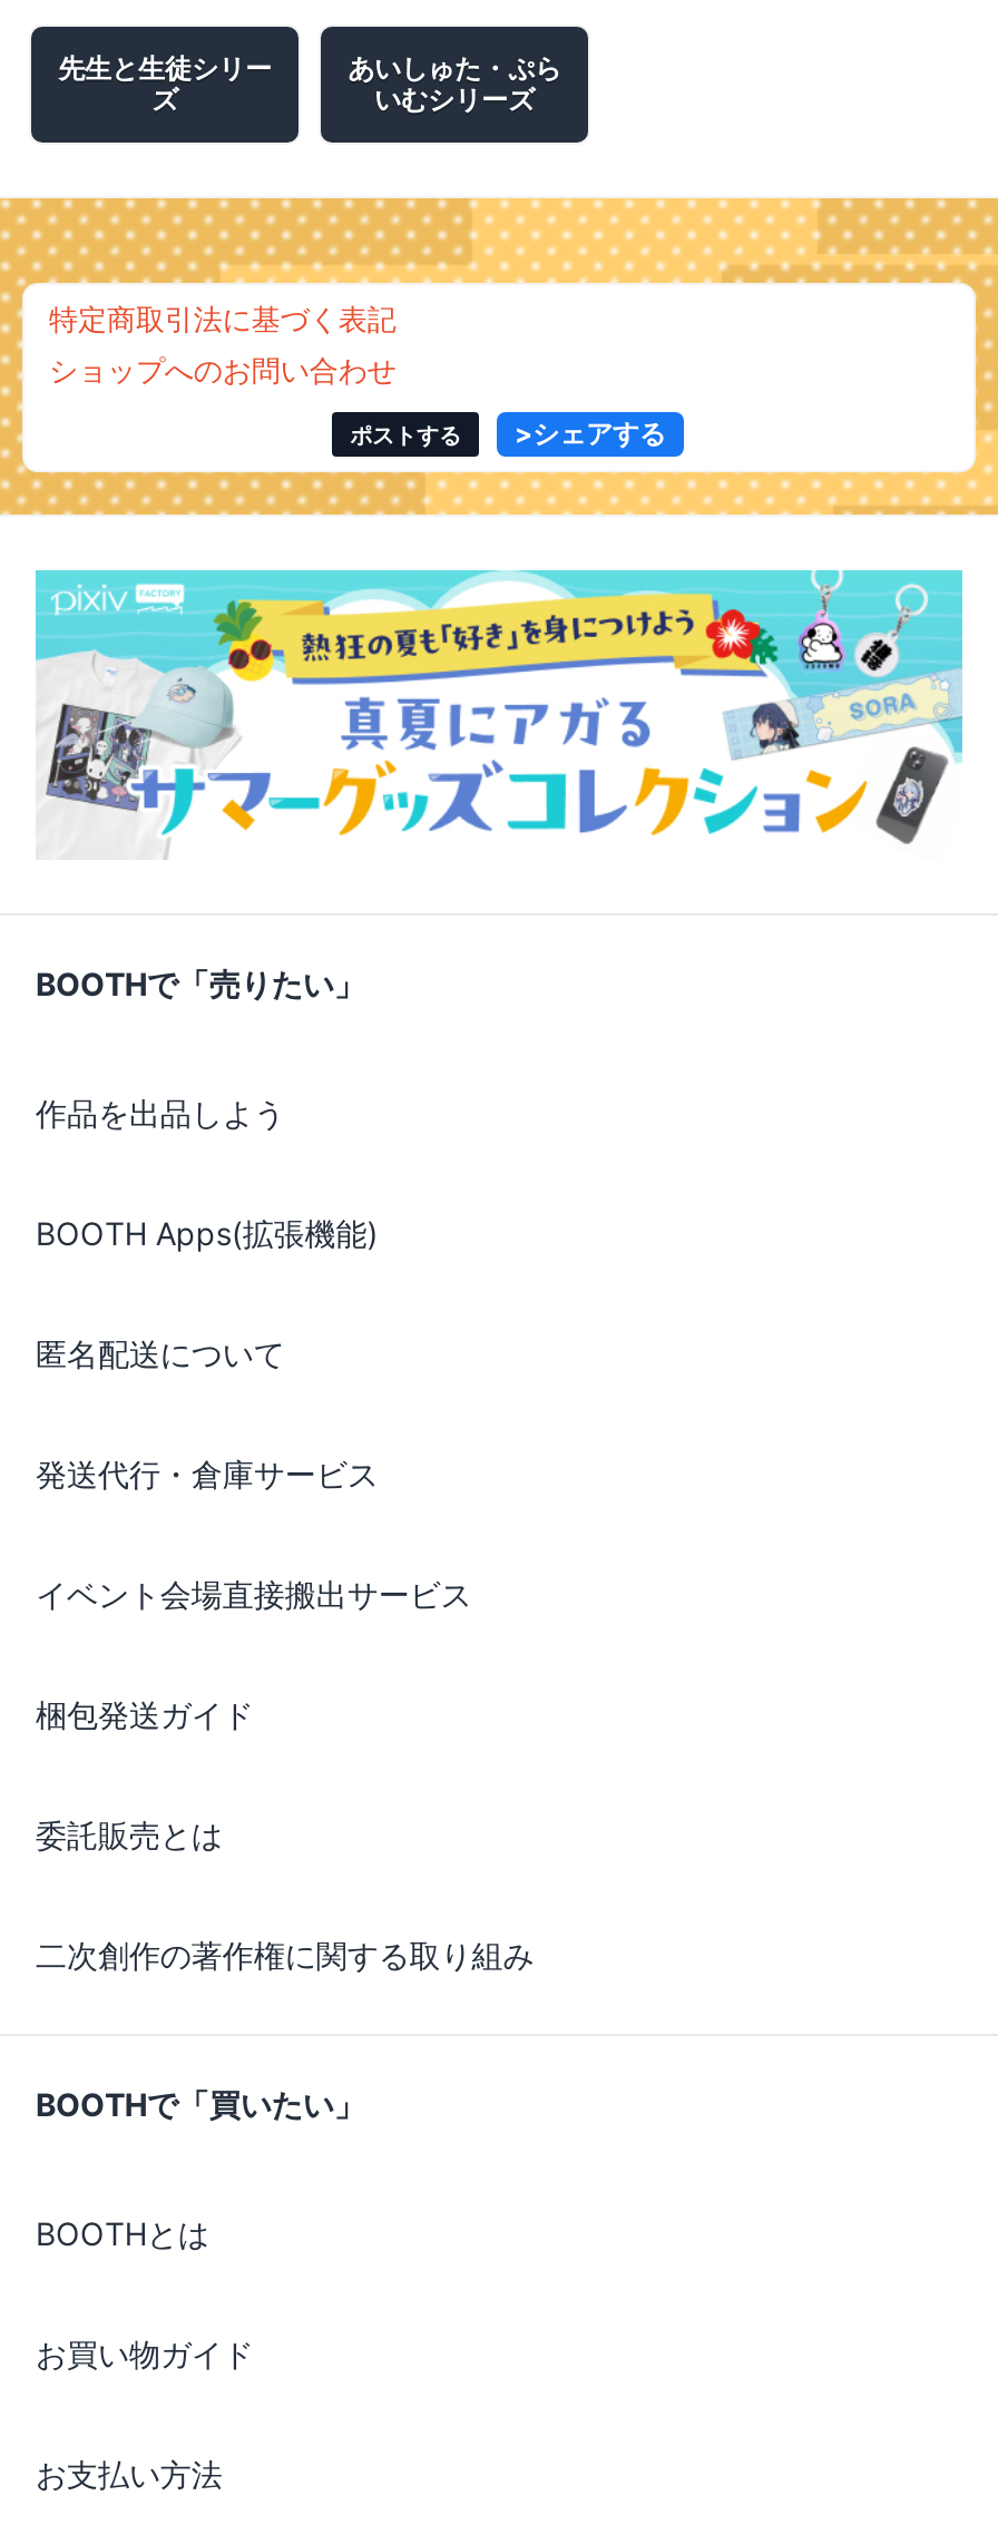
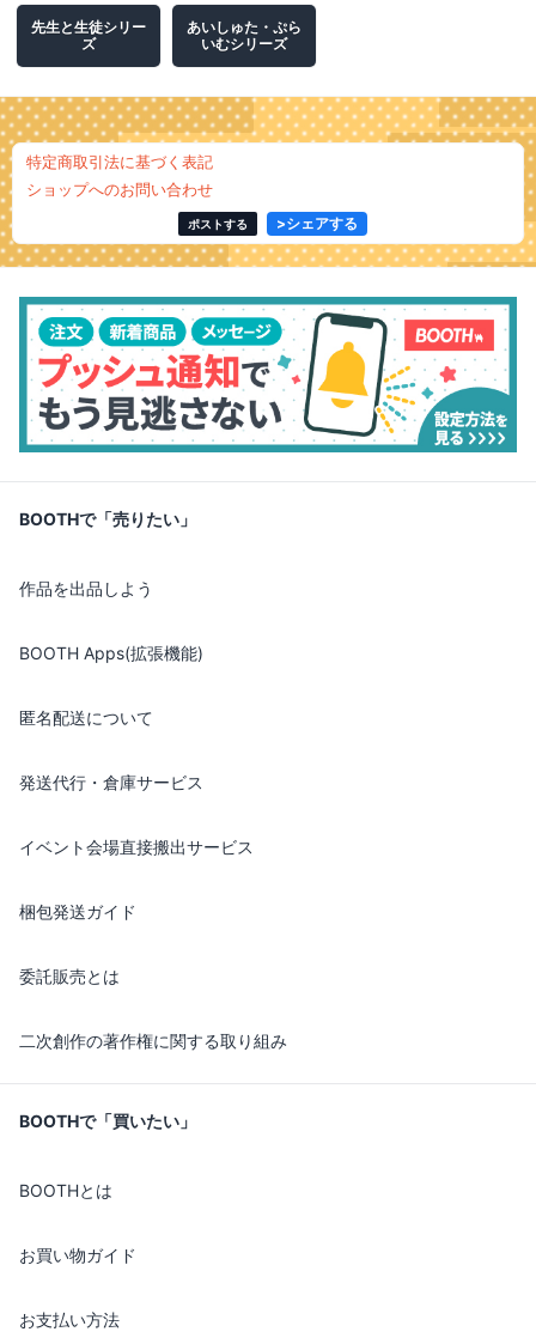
[36,570,962,860] [image] -> [18,297,518,454] [image]

